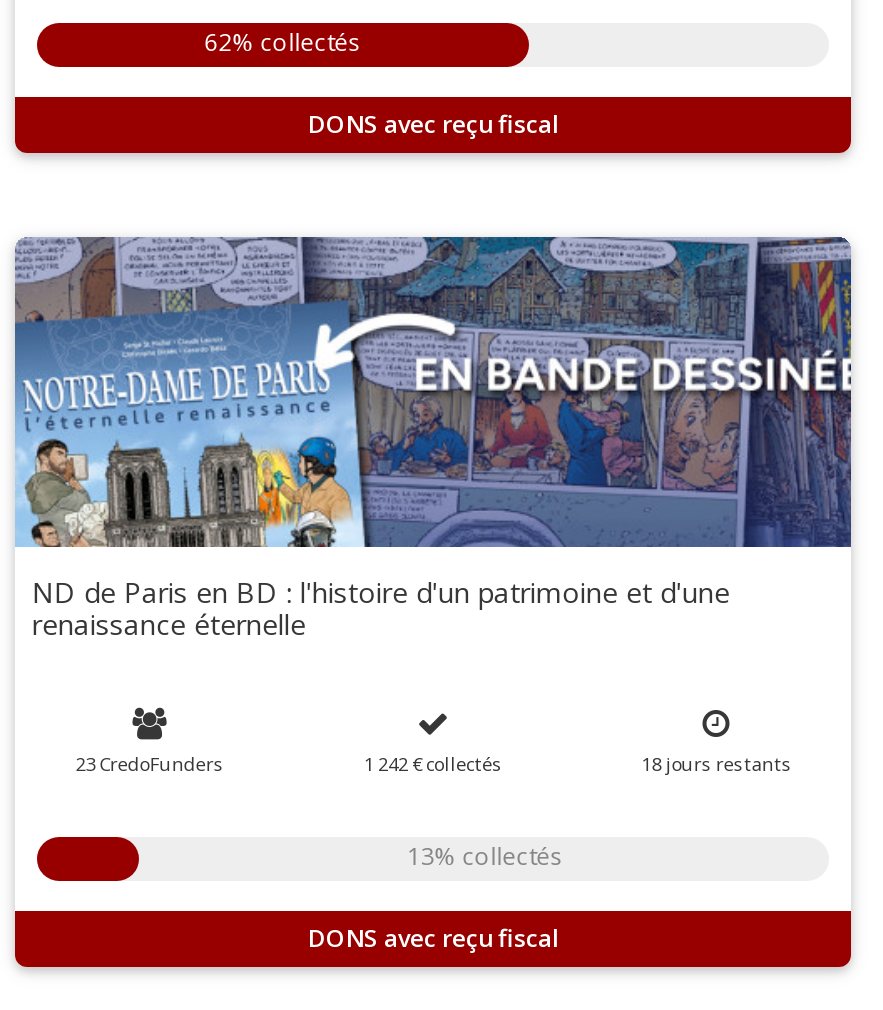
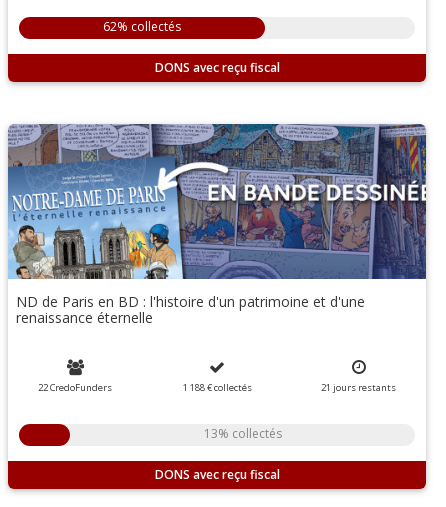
[76,750,224,776] 23 CredoFunders -> [38,381,112,394] 22 CredoFunders
[364,750,502,776] 1 242 €collectés -> [182,381,251,394] 1 188 €collectés
[641,750,791,776] 18 jours restants -> [321,381,396,394] 21 jours restants

